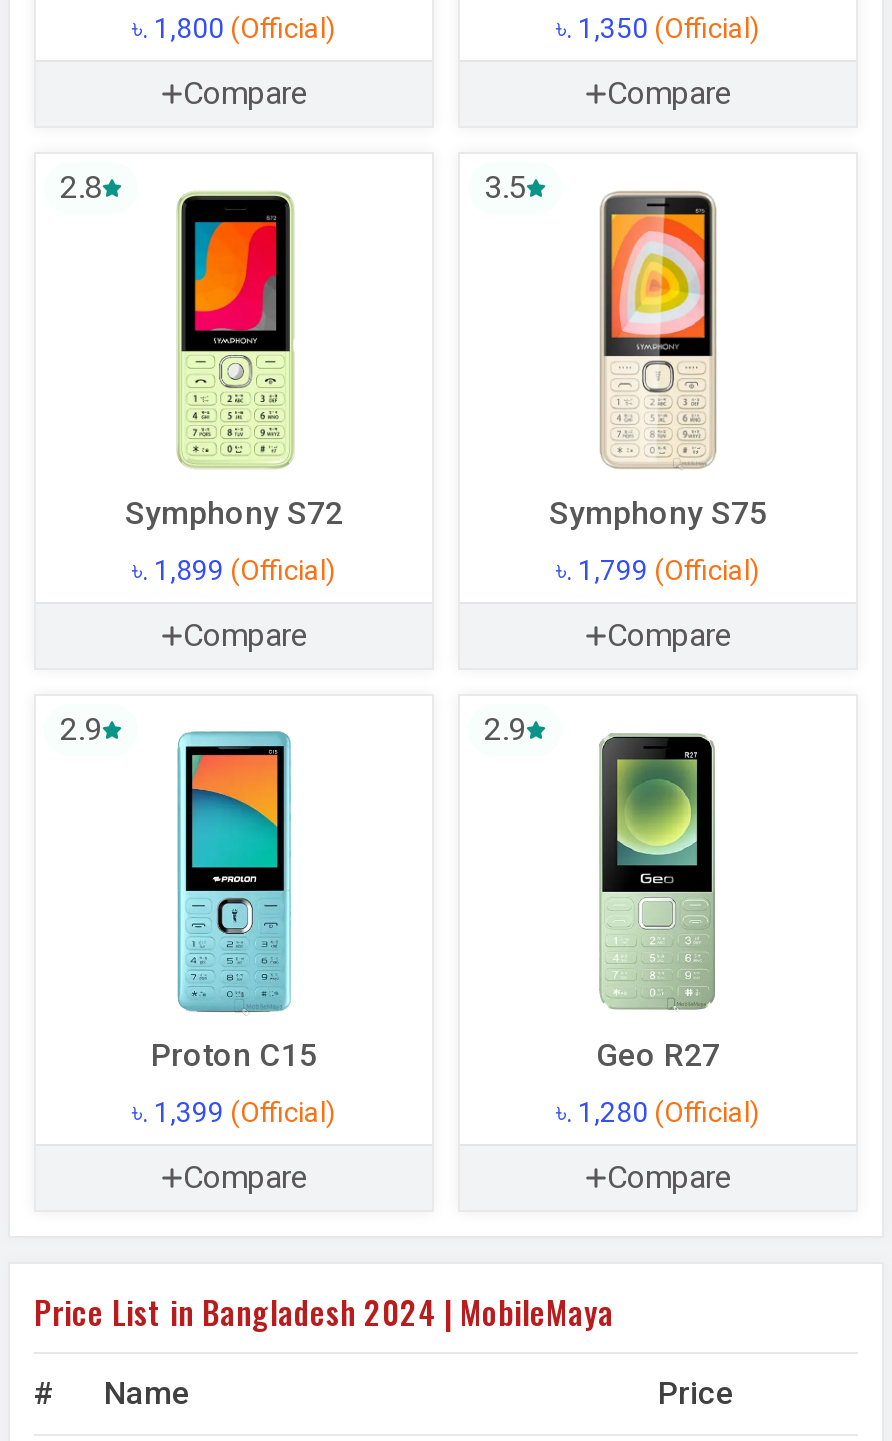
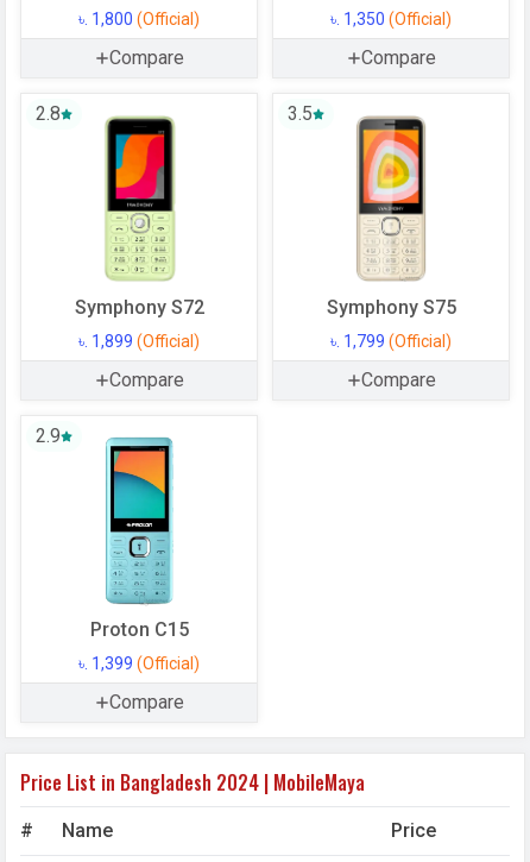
[484,710,526,748] 2.9 -> none
[556,732,760,1196] [image] | Geo R27 | ৳. 1,280 (Official) | Compare -> none

